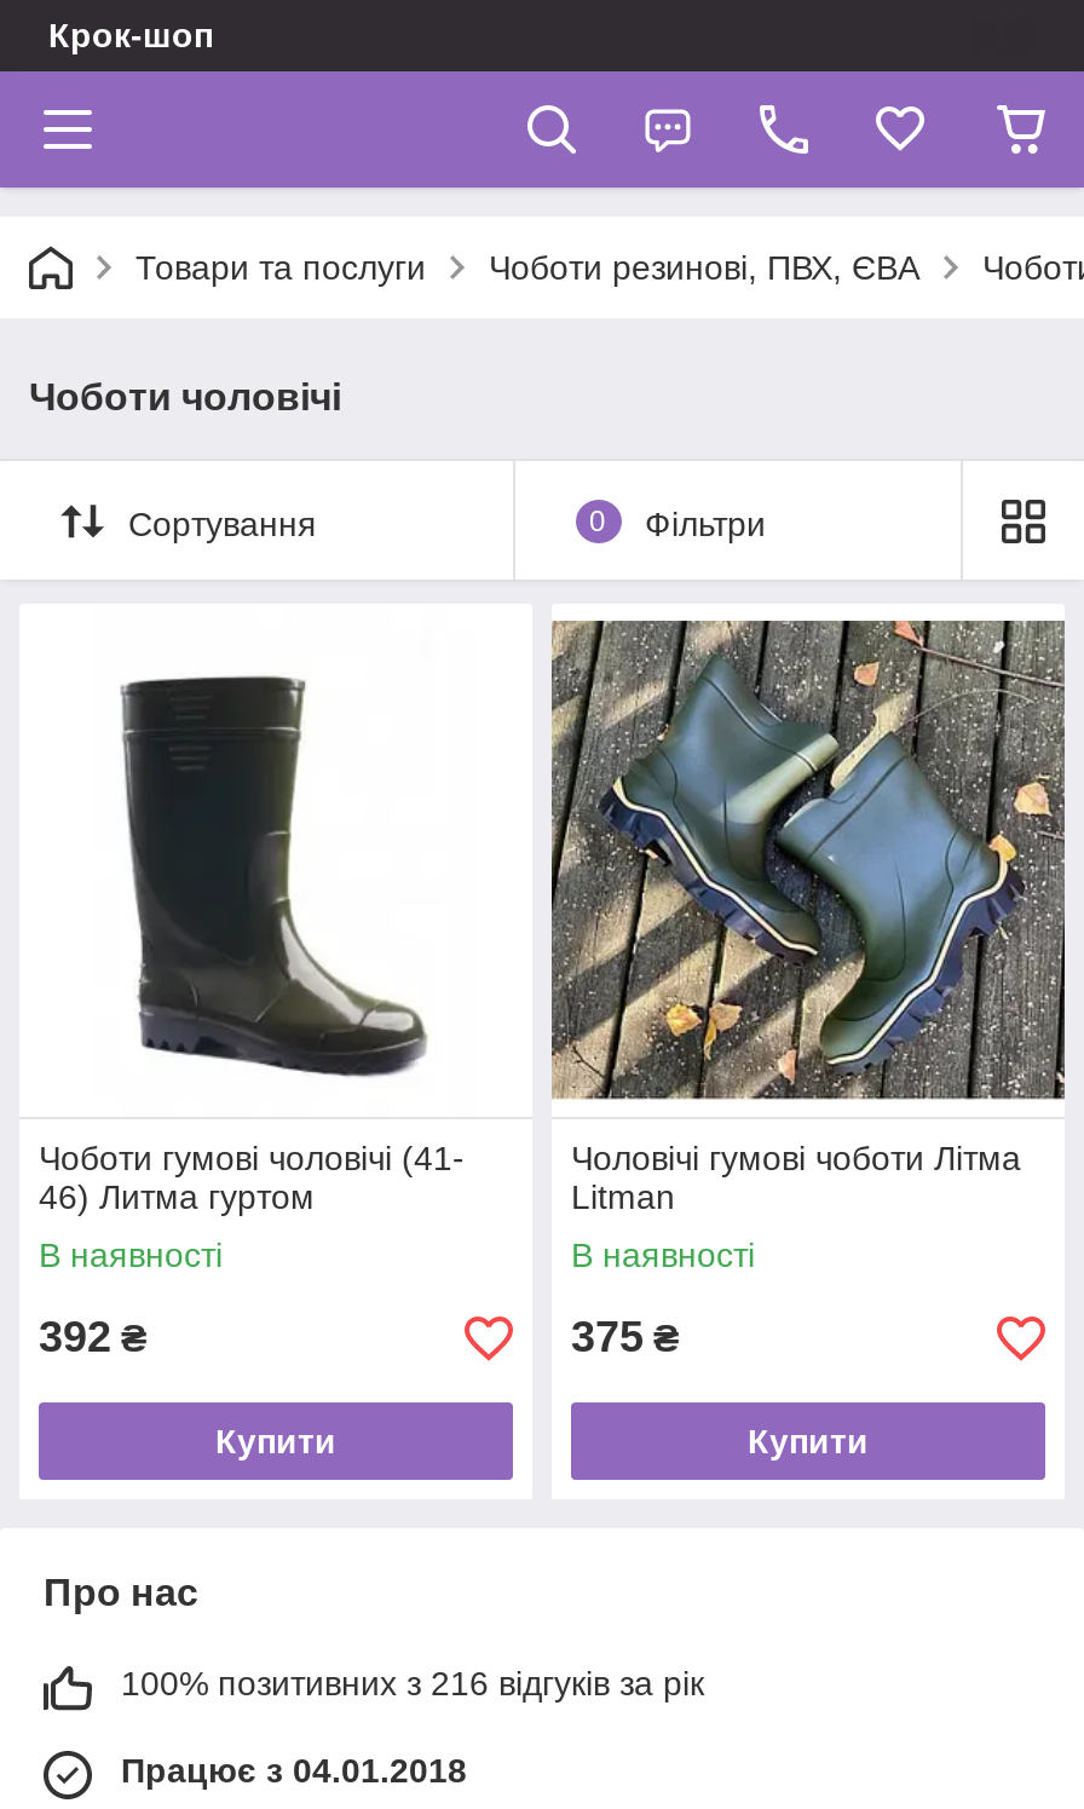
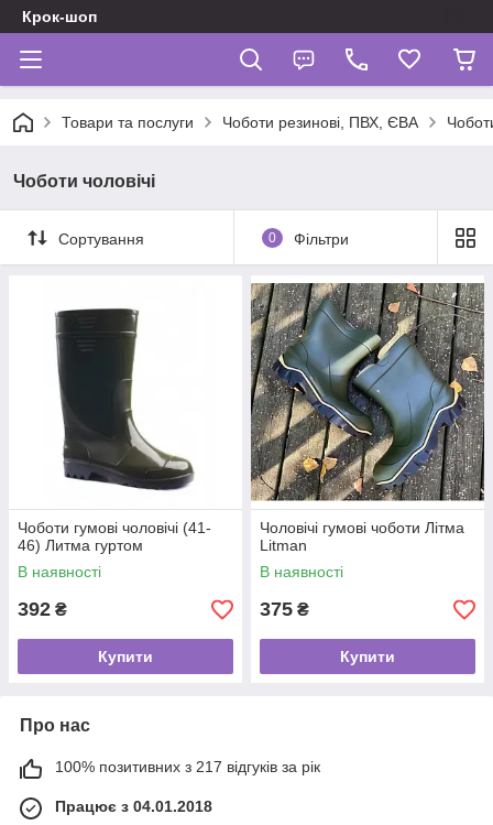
[121,1664,704,1703] 100% позитивних з 216 відгуків за рік -> [55,758,320,775] 100% позитивних з 217 відгуків за рік

